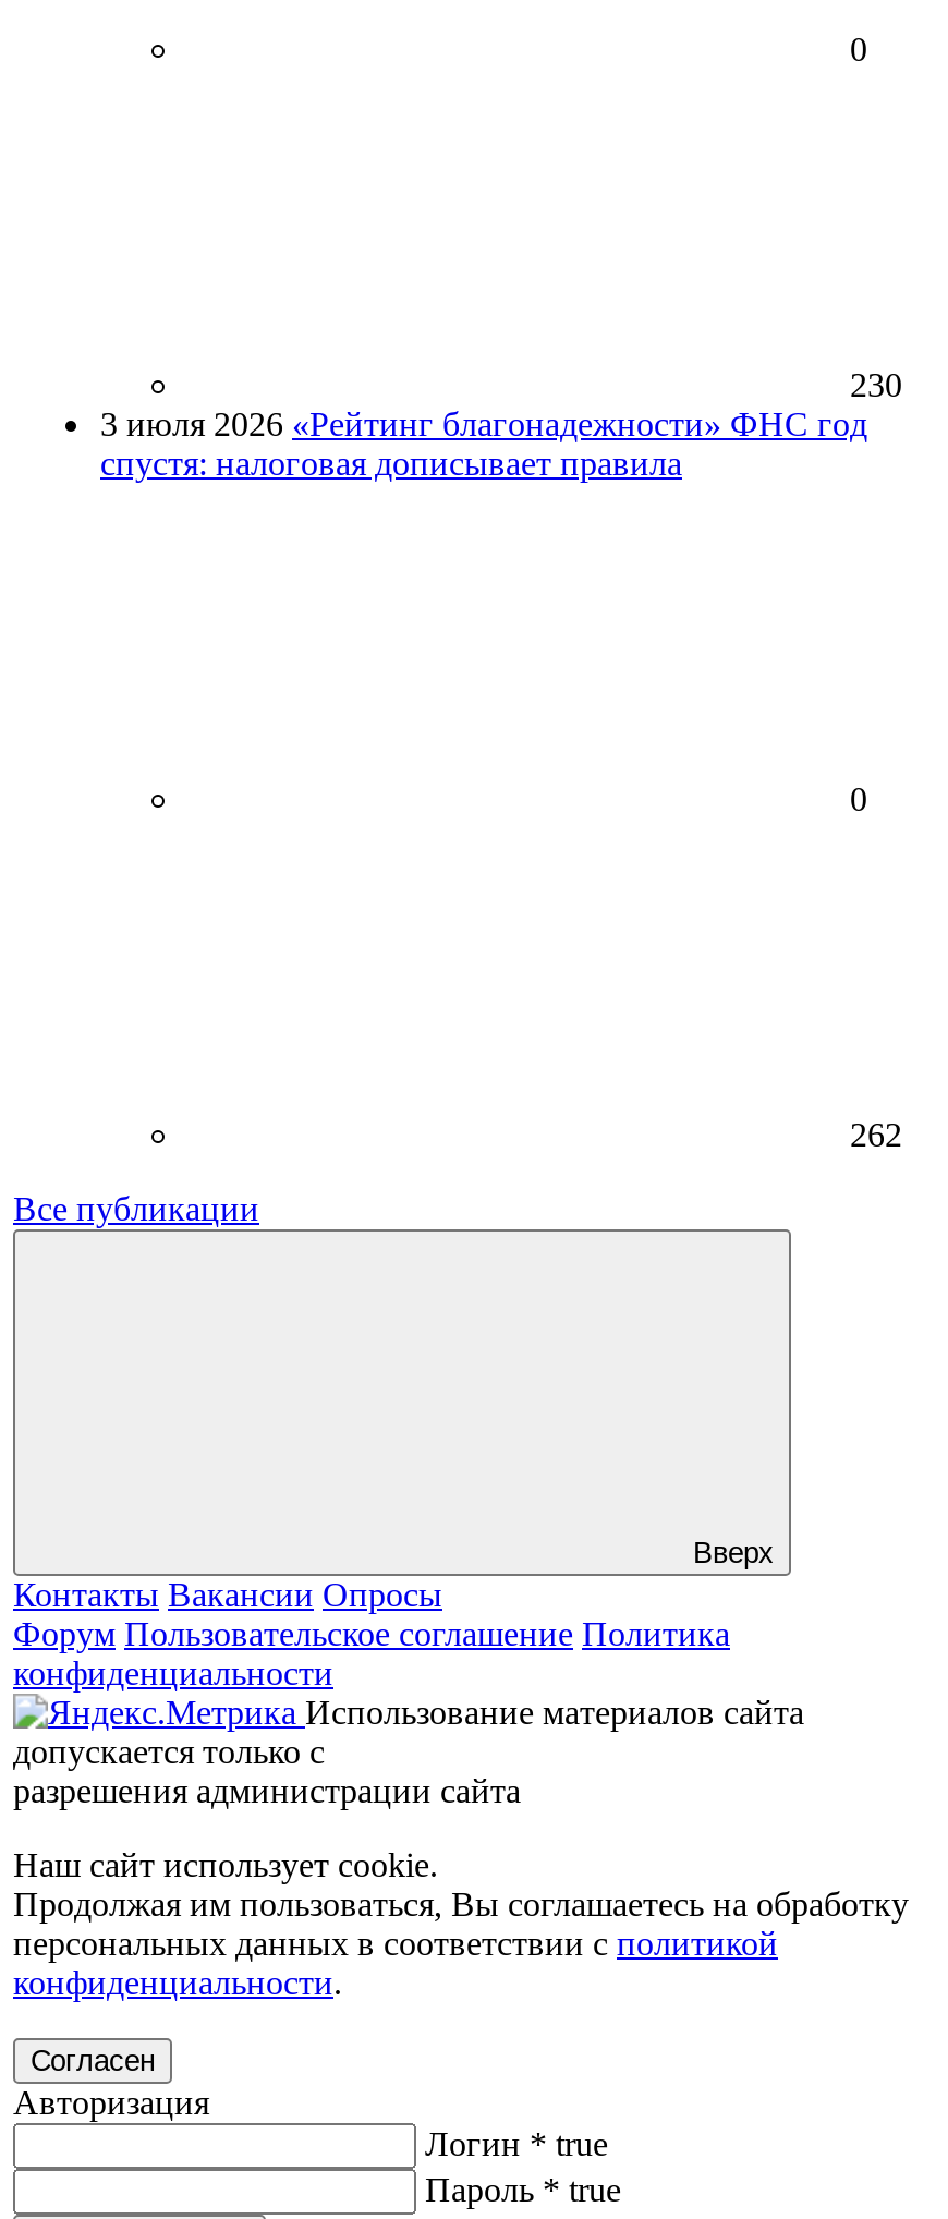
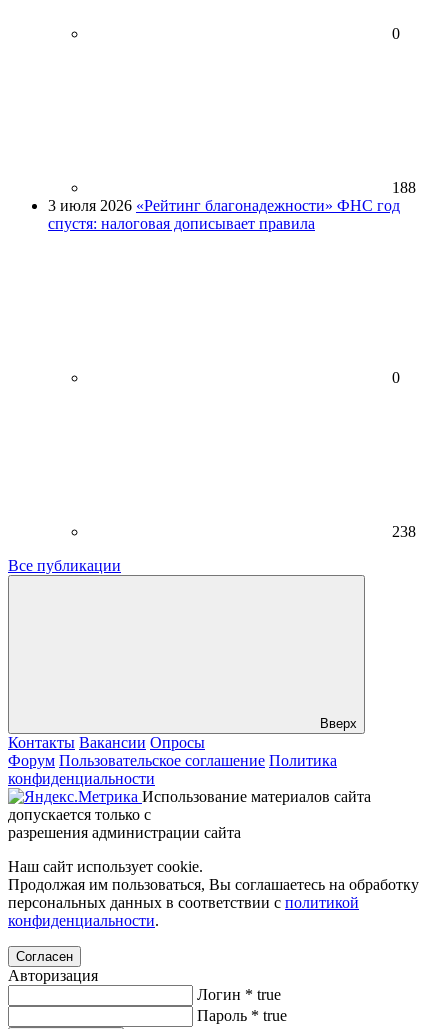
[850,366,902,403] 230 -> [392,179,416,196] 188
[850,1116,902,1153] 262 -> [392,523,416,540] 238

